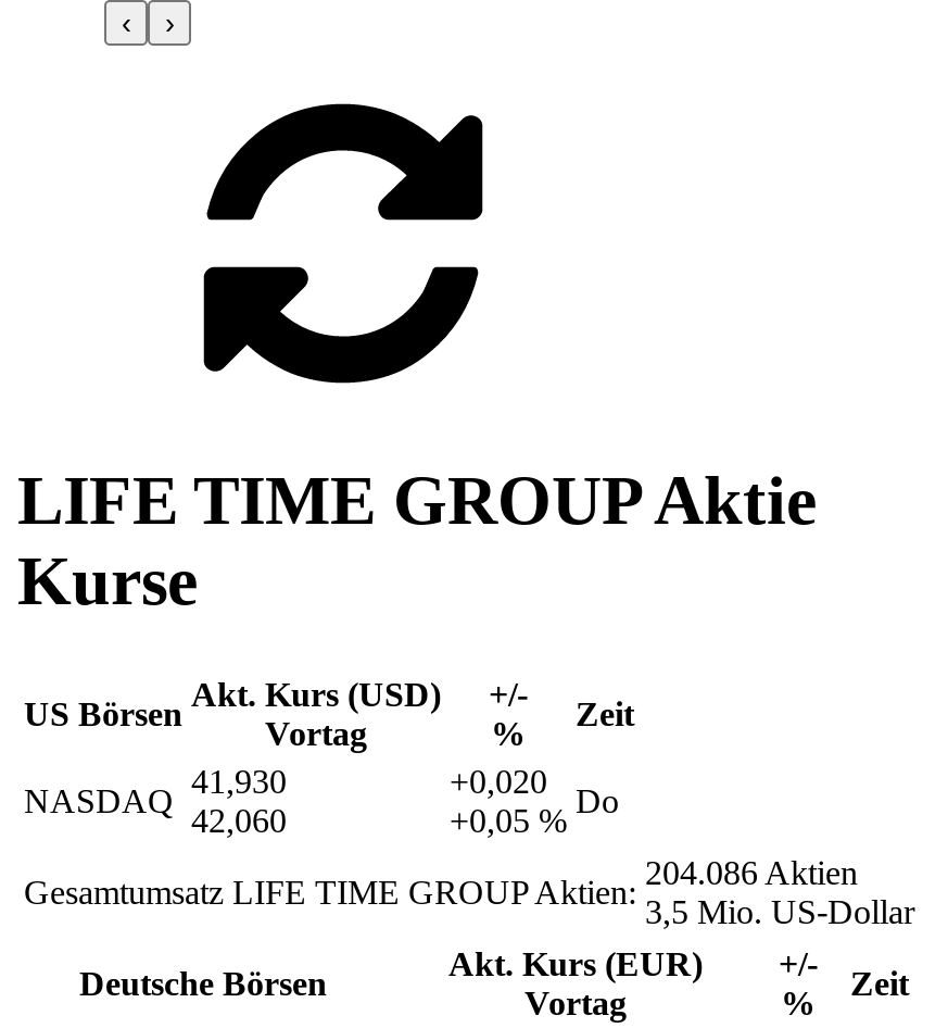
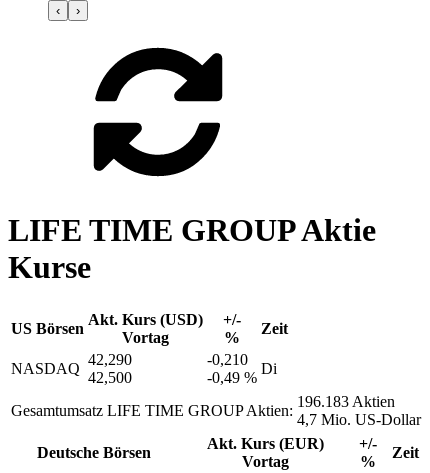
[191,762,295,838] 41,930 | 42,060 -> [88,351,136,386] 42,290 | 42,500
[450,762,567,838] +0,020 | +0,05 % -> [207,351,257,386] -0,210 | -0,49 %
[576,782,619,819] Do -> [261,360,277,377] Di
[645,853,858,890] 204.086 Aktien -> [297,393,395,410] 196.183 Aktien
[645,893,914,930] 3,5 Mio. US-Dollar -> [297,411,421,428] 4,7 Mio. US-Dollar

